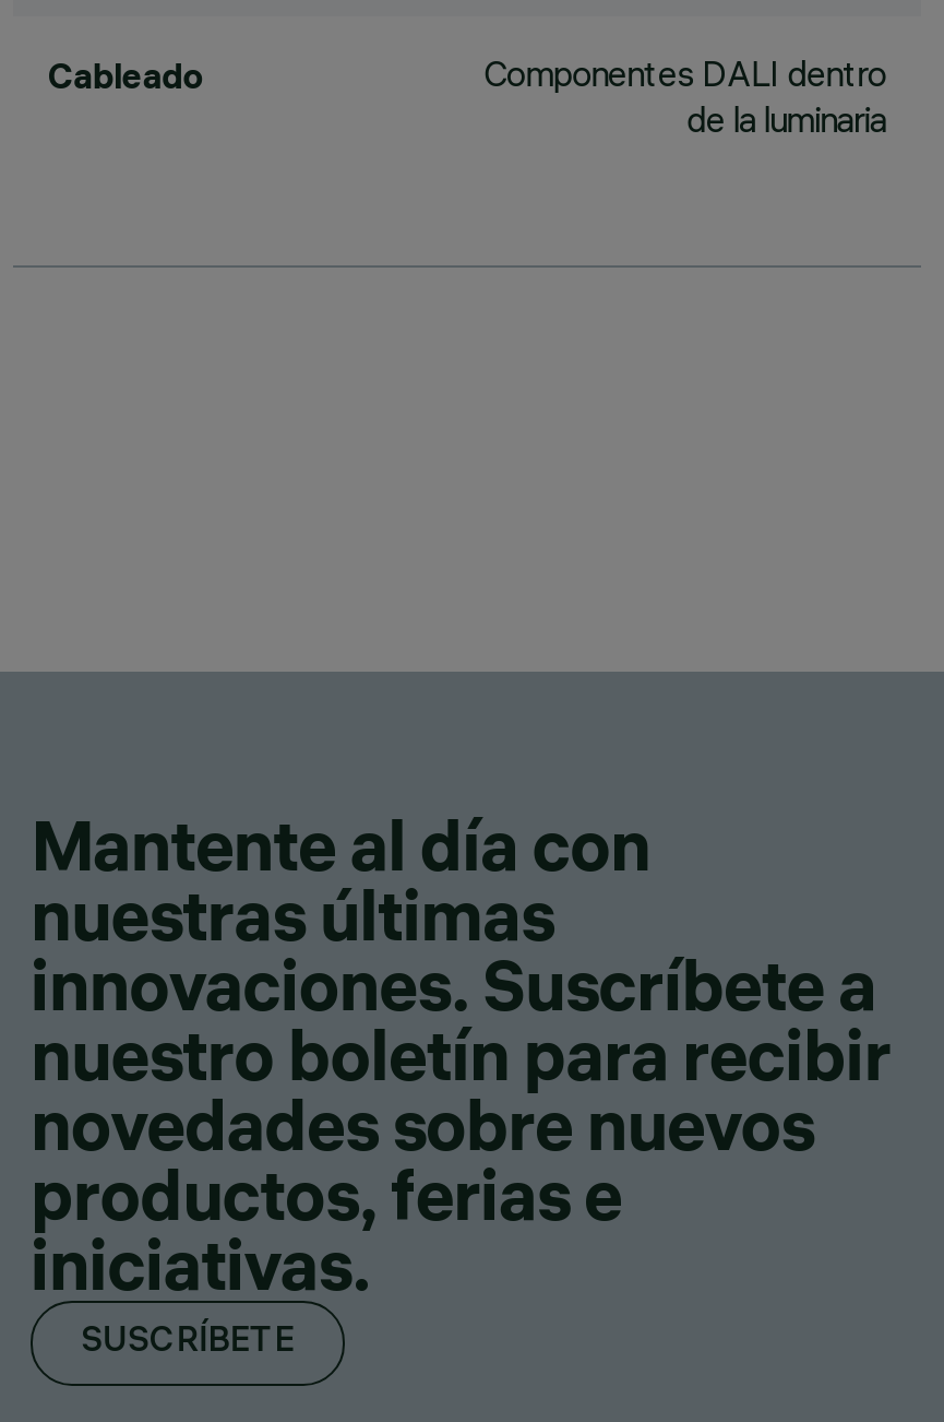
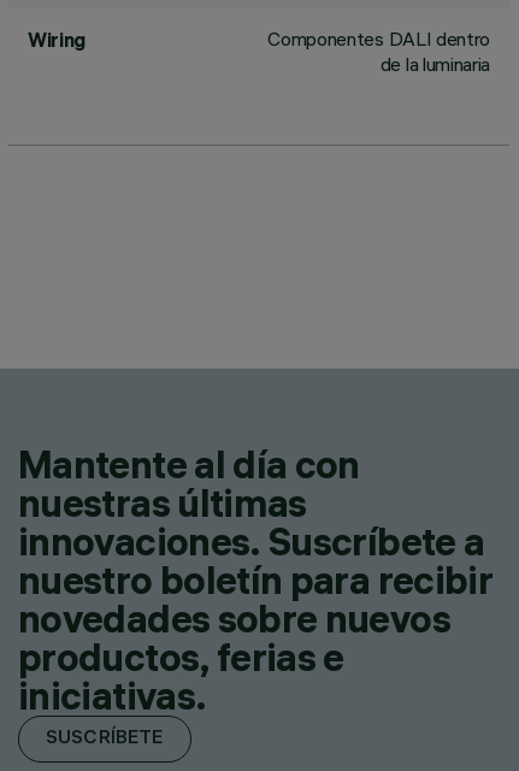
[48,54,204,97] Cableado -> [28,28,86,52] Wiring

